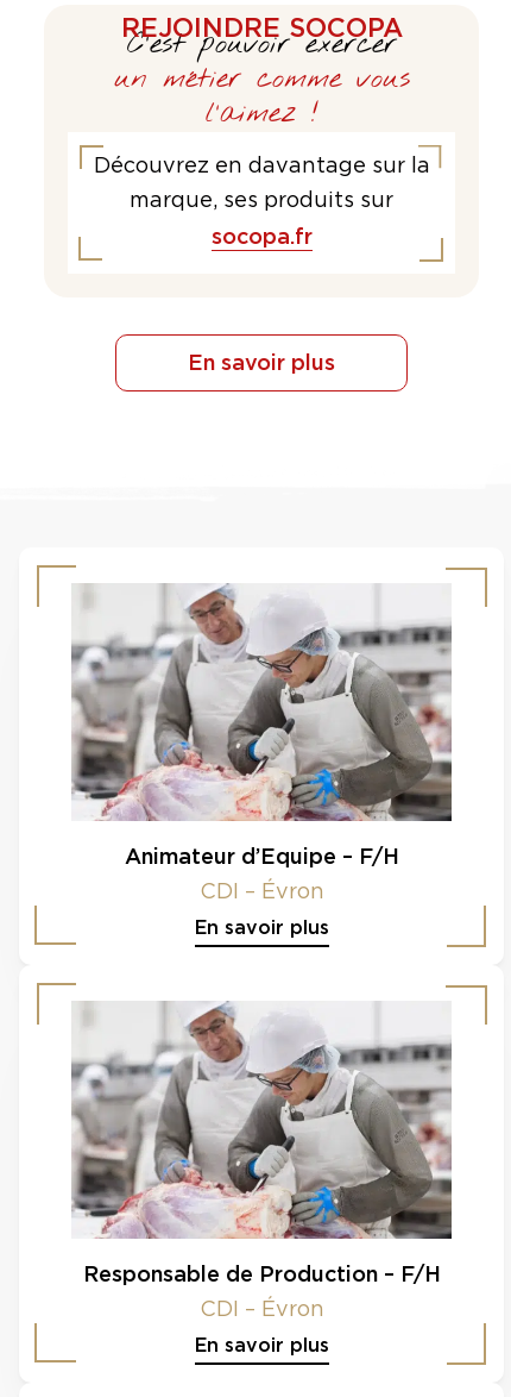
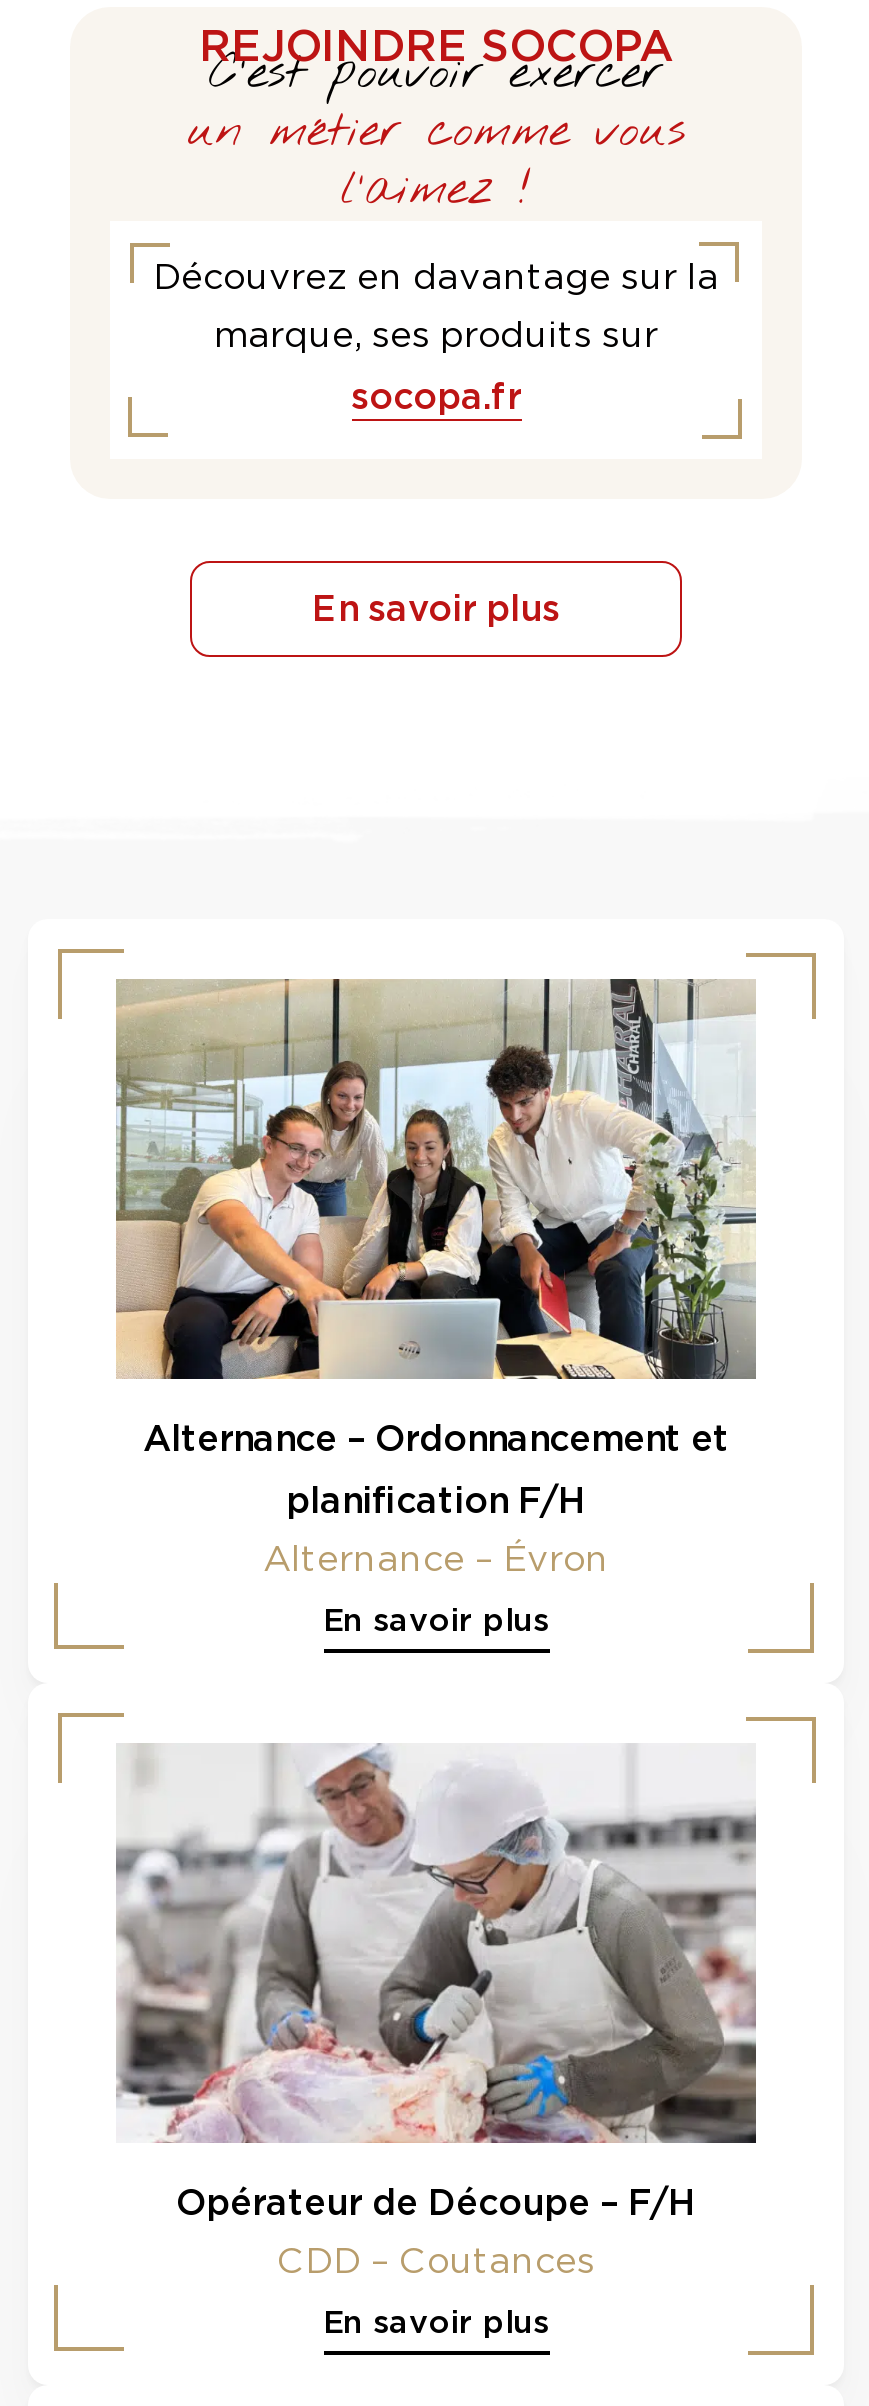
[71,583,452,903] [image] | Animateur d’Equipe – F/H | CDI – Évron -> [116,977,756,1579] [image] | Alternance – Ordonnancement et | planification F/H | Alternance – Évron
[83,1260,440,1321] Responsable de Production – F/H | CDI – Évron -> [176,2179,696,2281] Opérateur de Découpe – F/H | CDD – Coutances

